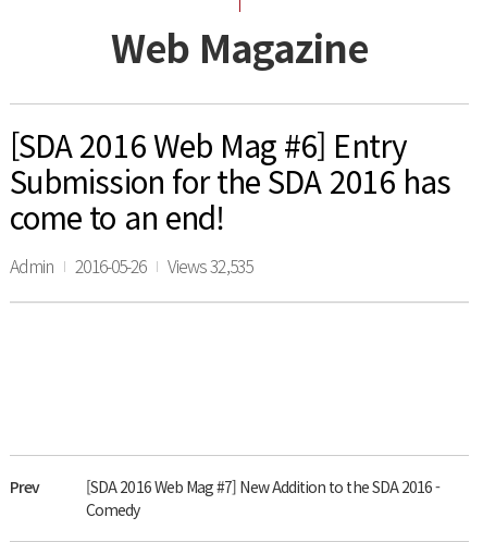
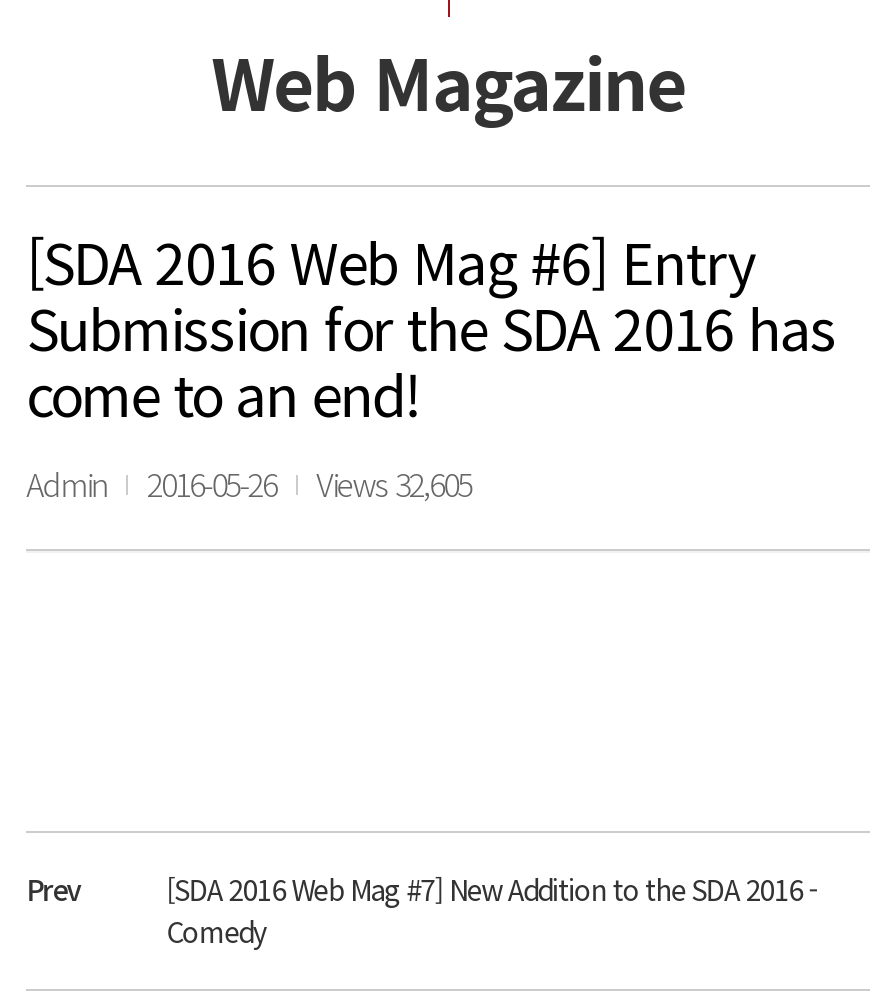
[10,254,252,279] Admin 2016-05-26 Views 32,535 -> [26,461,472,507] Admin 2016-05-26 Views 32,605

